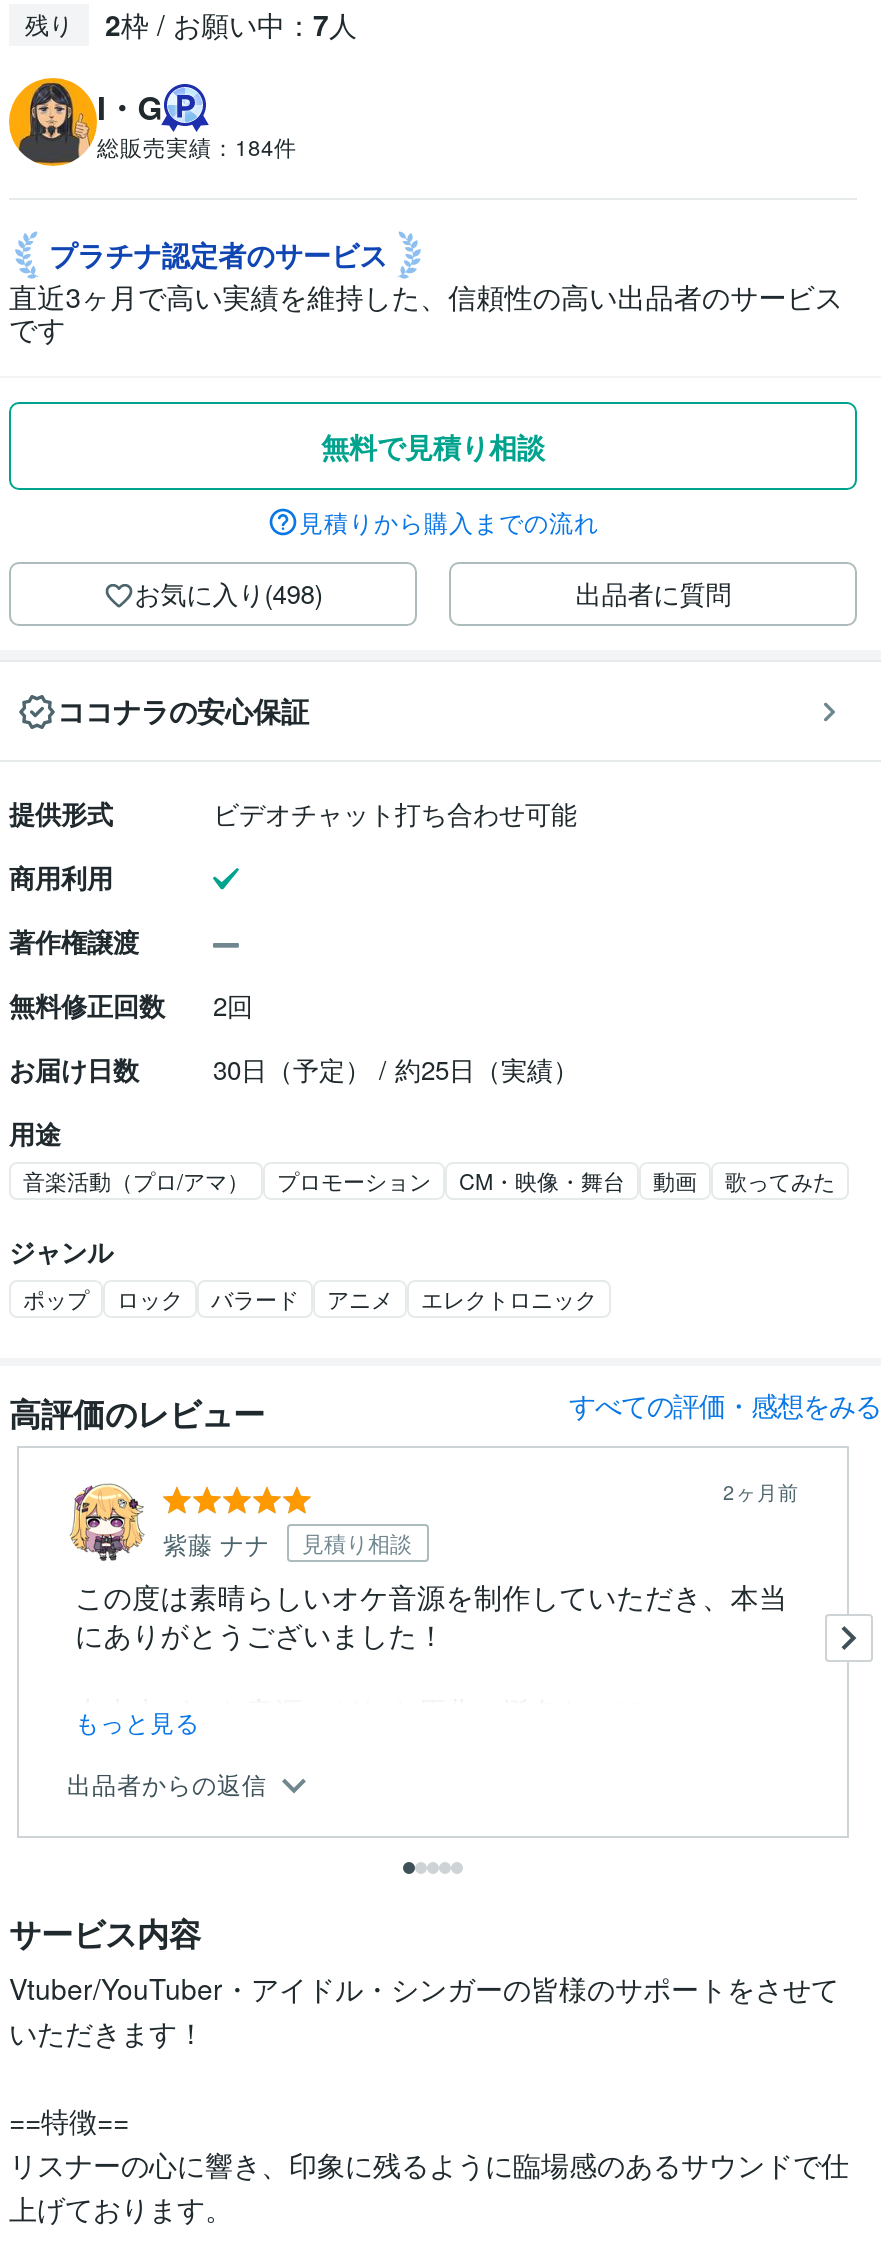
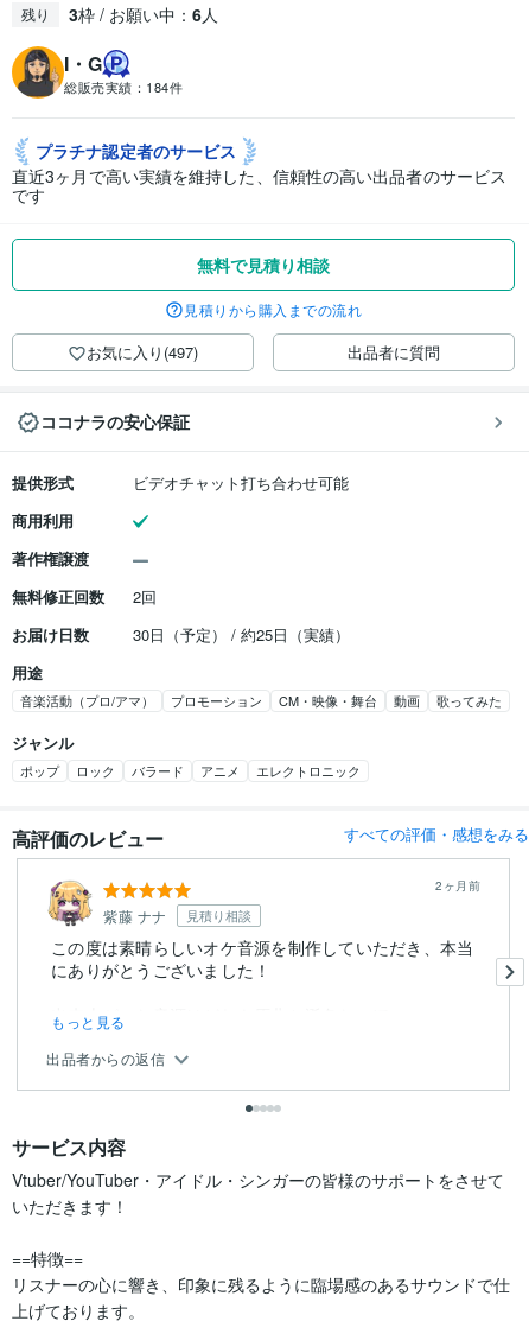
[105,4,357,44] 2枠 / お願い中：7人 -> [69,2,218,26] 3枠 / お願い中：6人
[135,574,323,612] お気に入り(498) -> [86,341,198,363] お気に入り(497)

